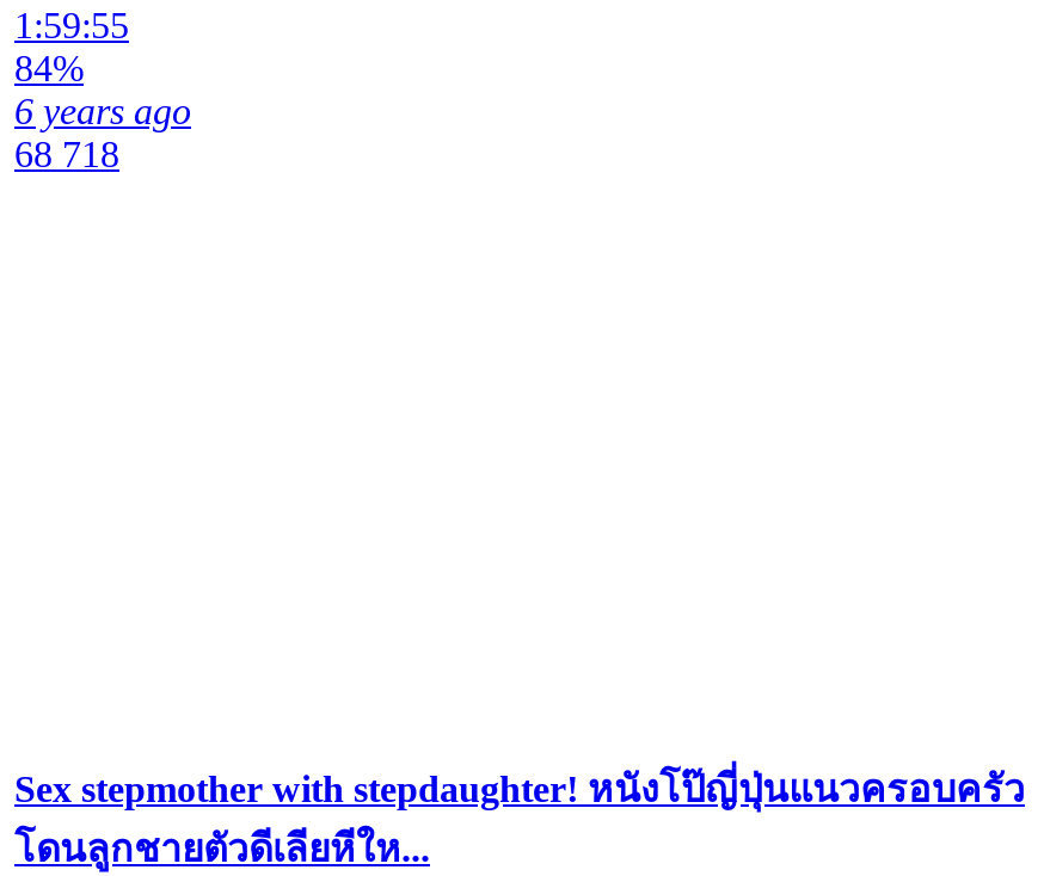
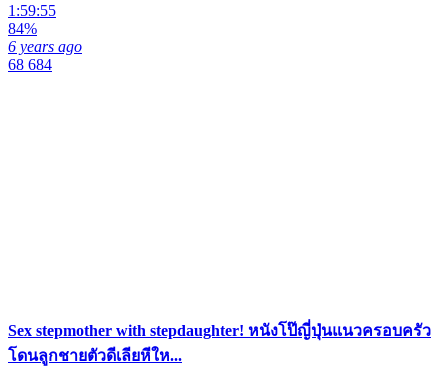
[14,133,119,174] 68 718 -> [8,56,52,73] 68 684

